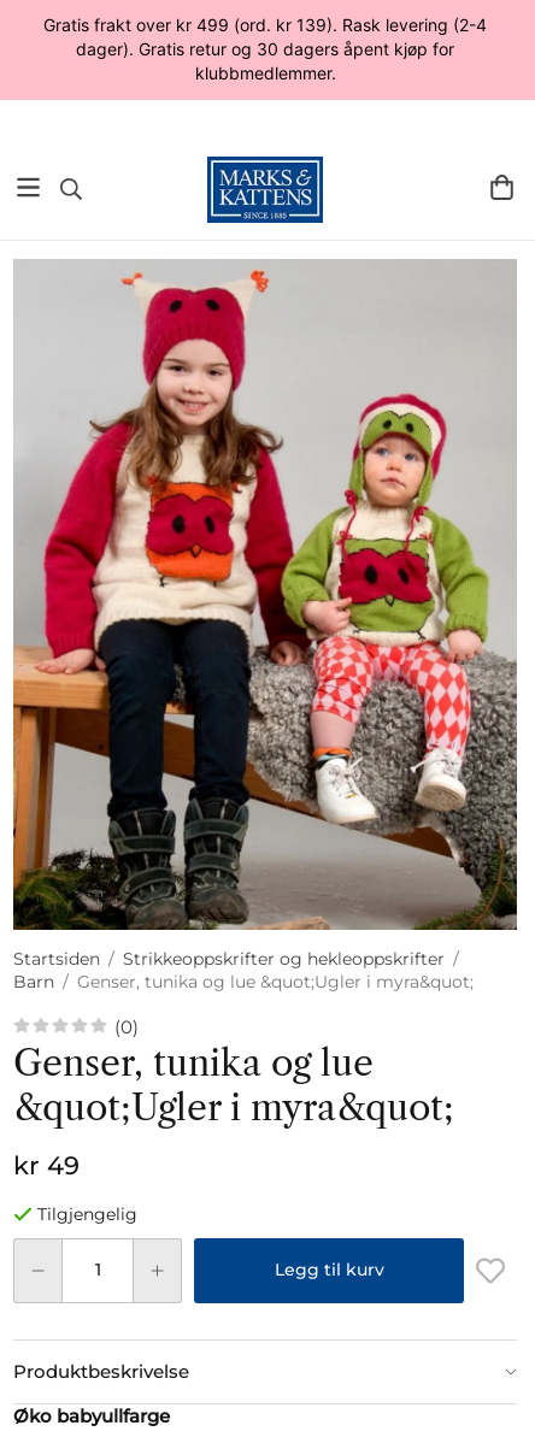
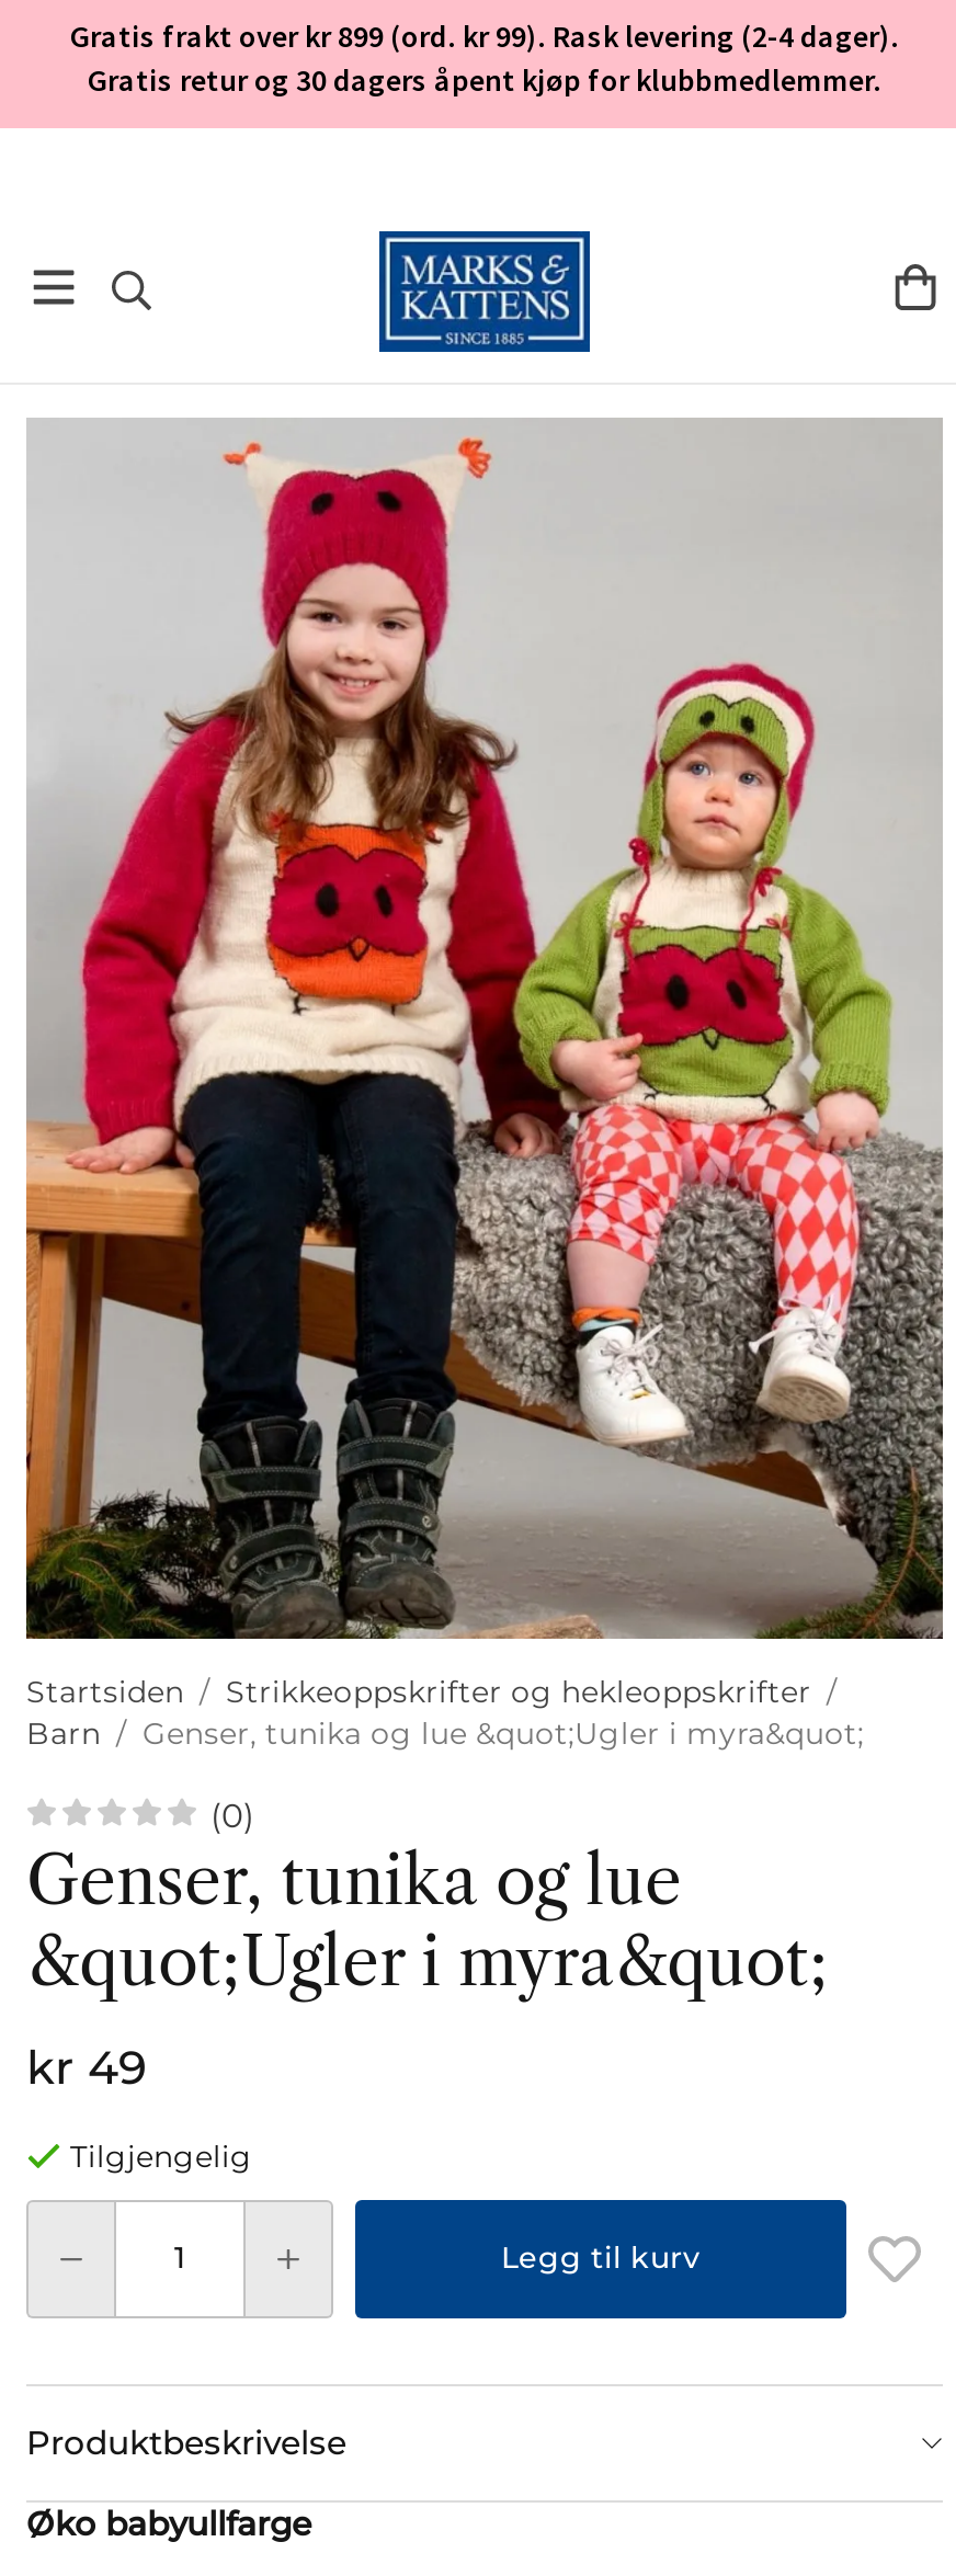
[43,14,487,83] Gratis frakt over kr 499 (ord. kr 139). Rask levering (2-4 | dager). Gratis retur og 30 dagers åpent kjøp for | klubbmedlemmer. -> [70,16,899,100] Gratis frakt over kr 899 (ord. kr 99). Rask levering (2-4 dager). | Gratis retur og 30 dagers åpent kjøp for klubbmedlemmer.

